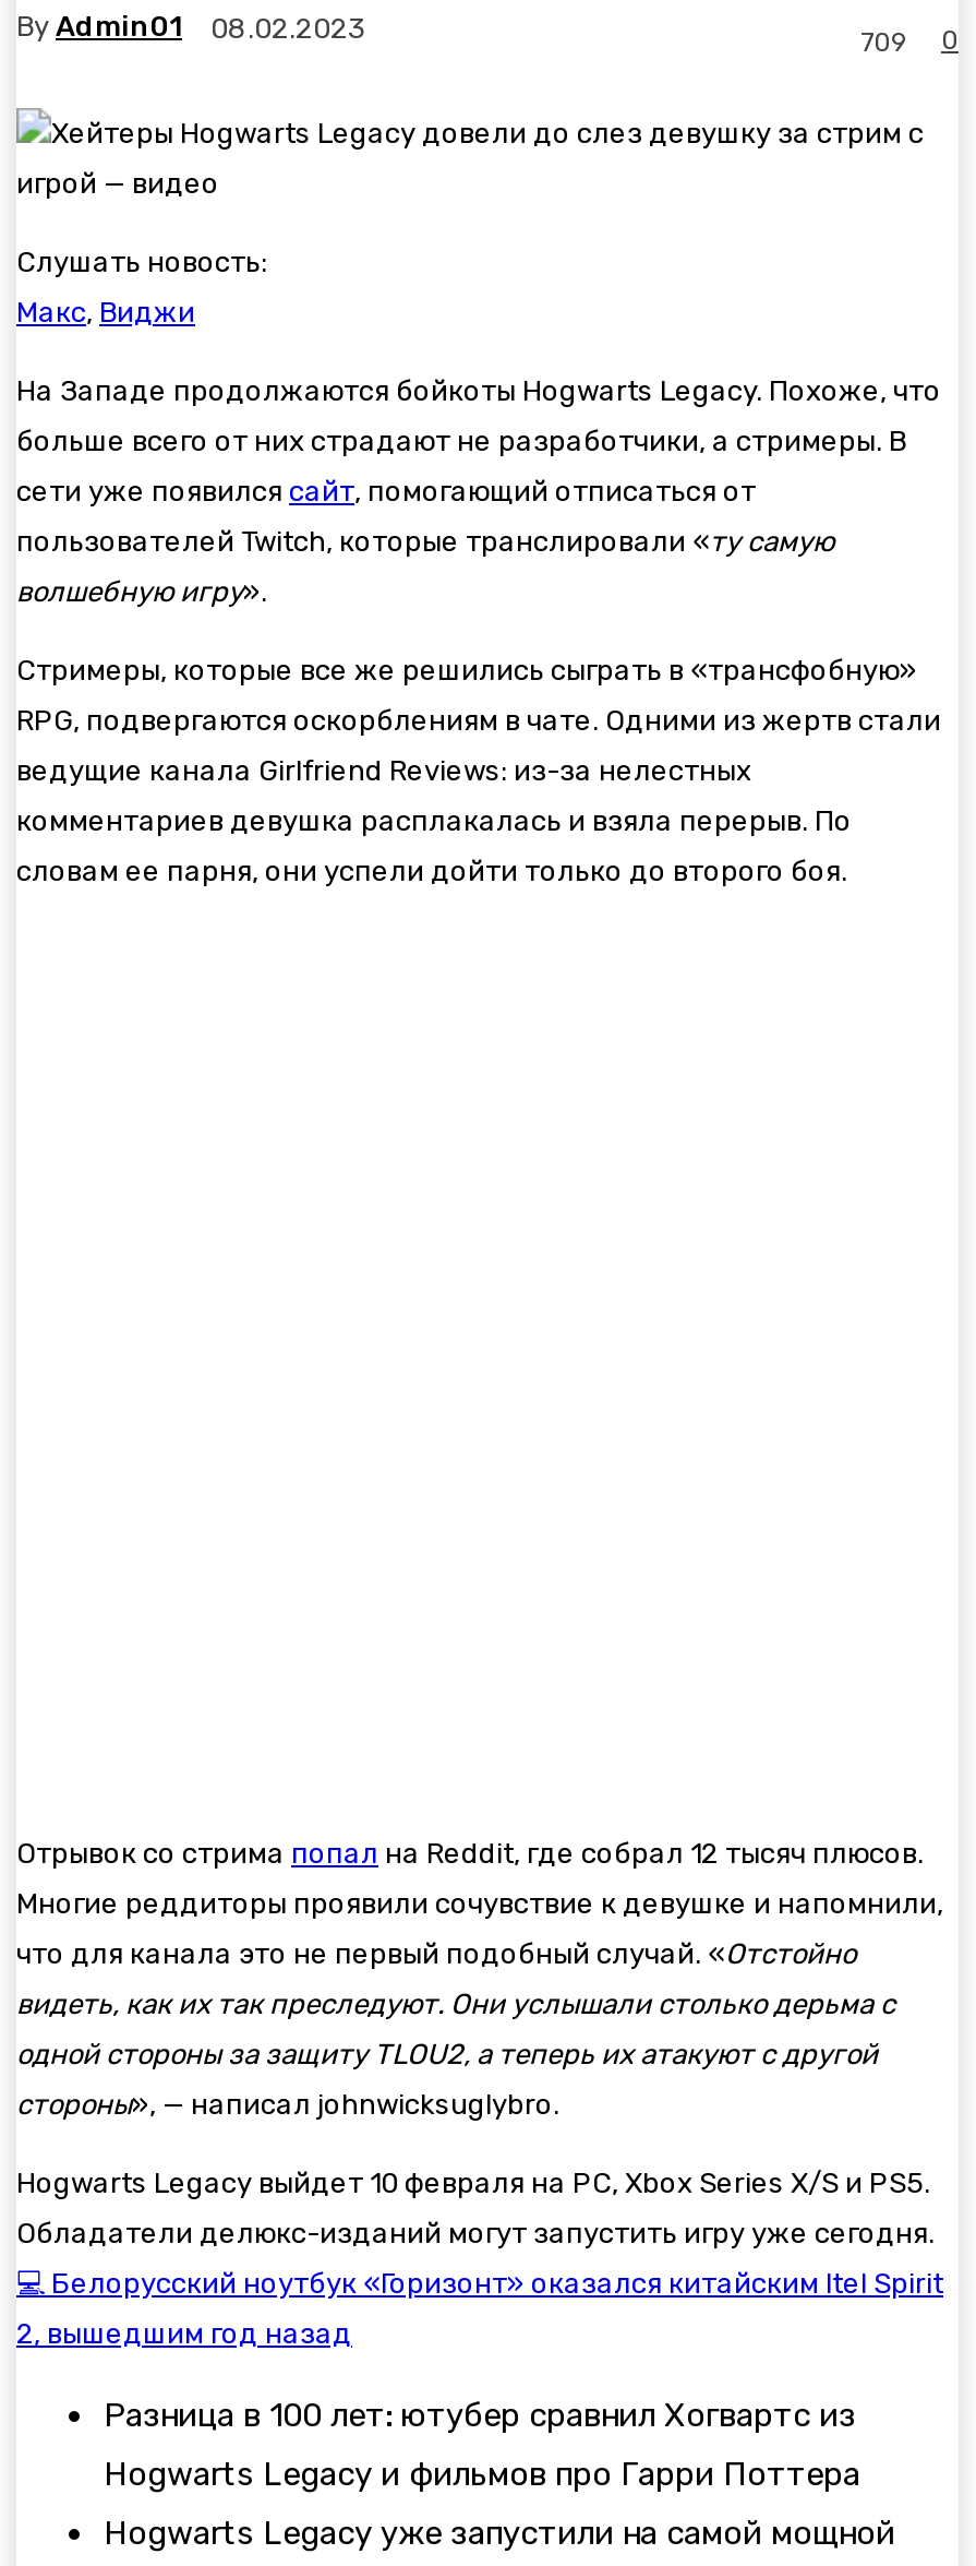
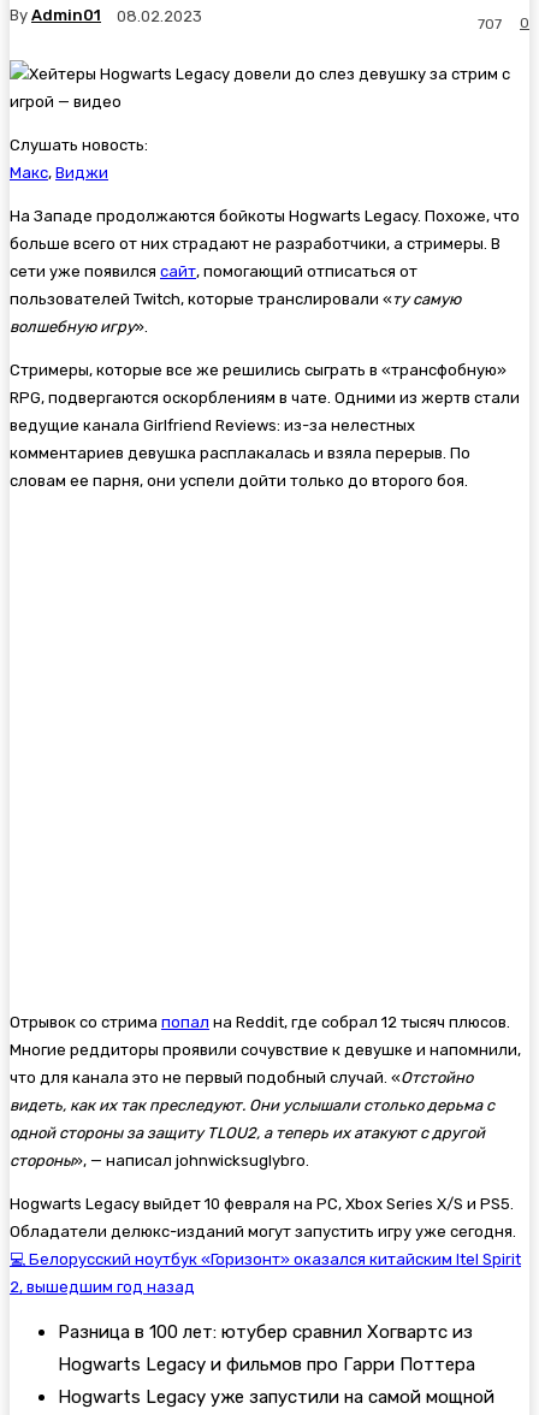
[860,24,959,57] 709 0 -> [478,14,529,32] 707 0

